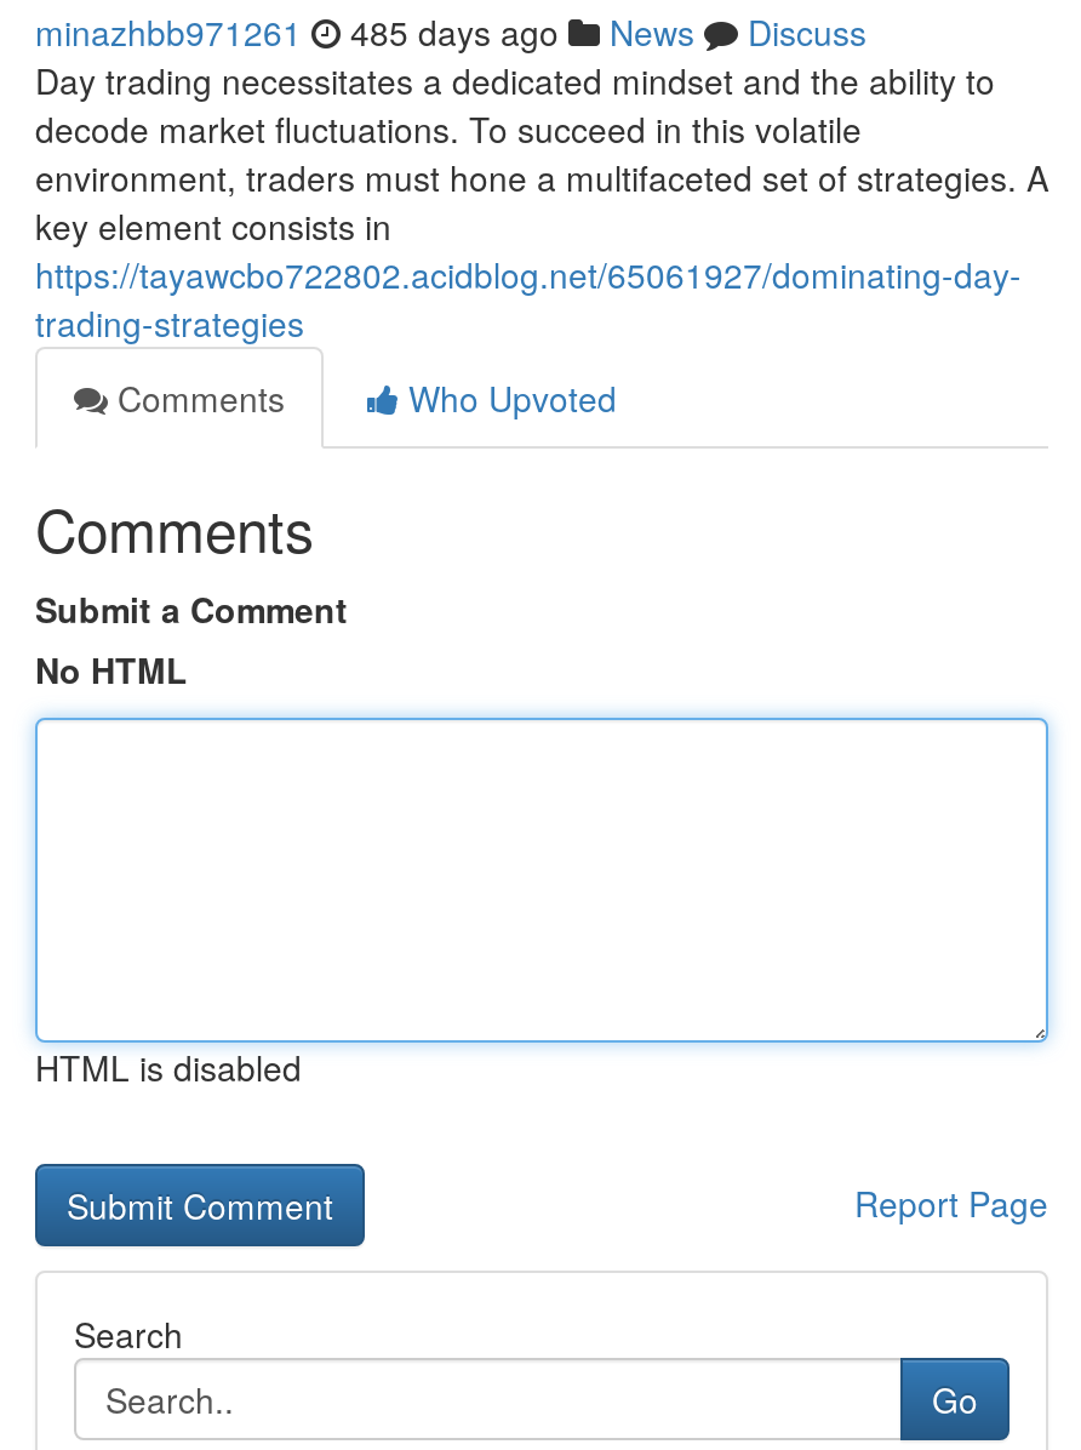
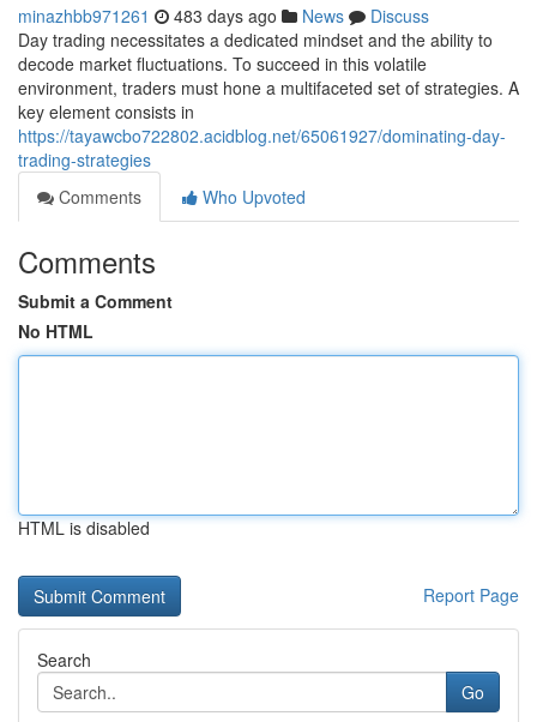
[35,7,866,56] minazhbb971261 485 days ago News Discuss -> [18,4,429,28] minazhbb971261 483 days ago News Discuss

